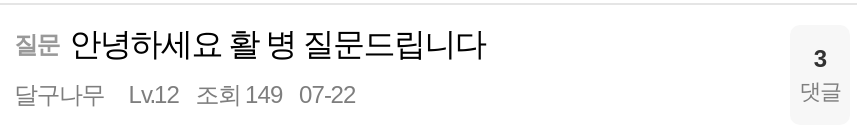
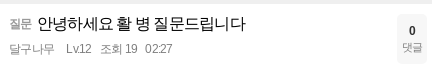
[814,44,826,72] 3 -> [409,23,415,37] 0
[14,80,356,108] 달구나무 Lv.12 조회 149 07-22 -> [9,41,172,55] 달구나무 Lv.12 조회 19 02:27

